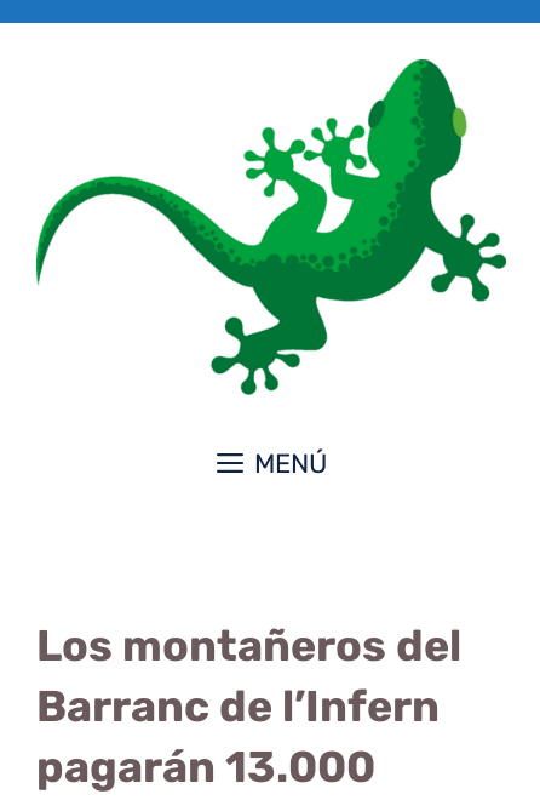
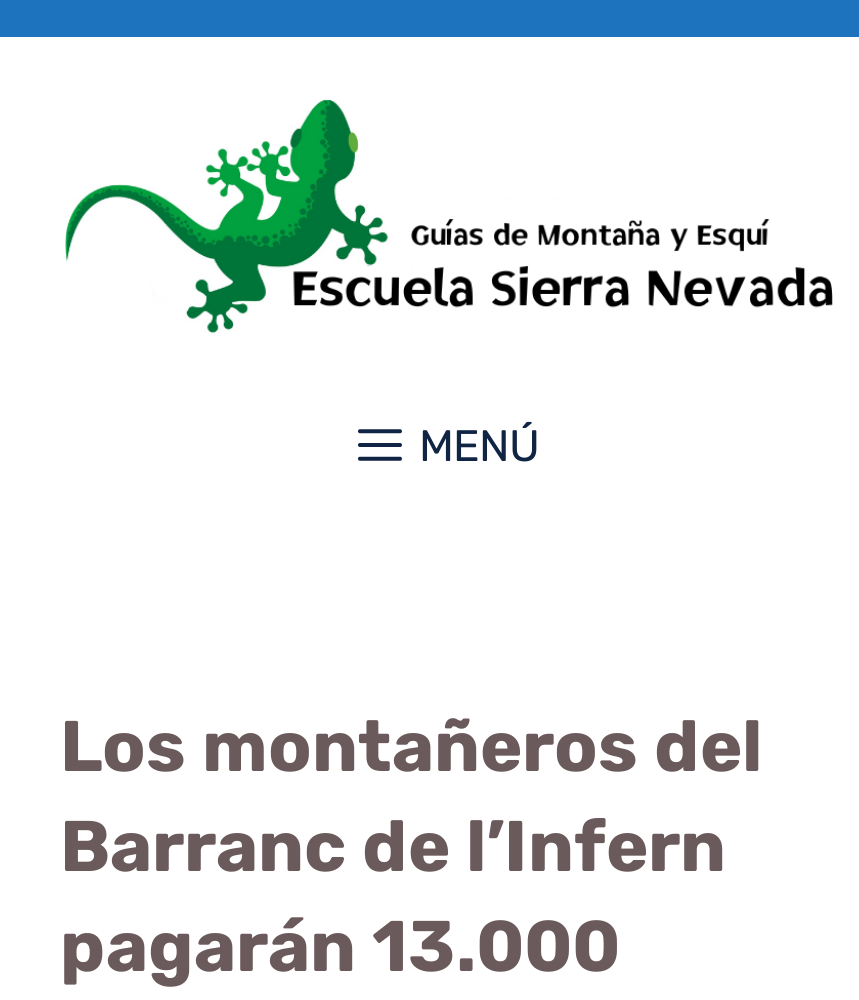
[35,58,507,396] [image] -> [64,97,834,335] [image]

